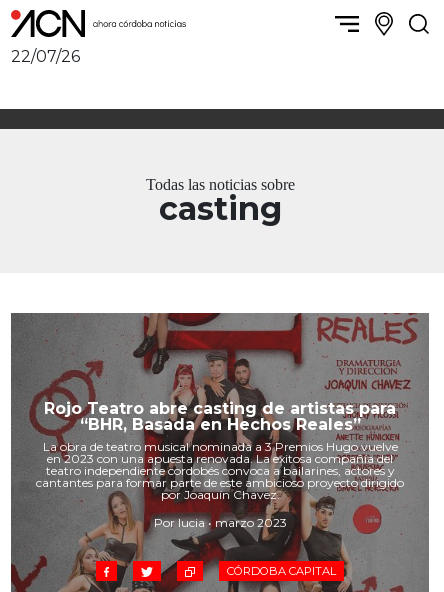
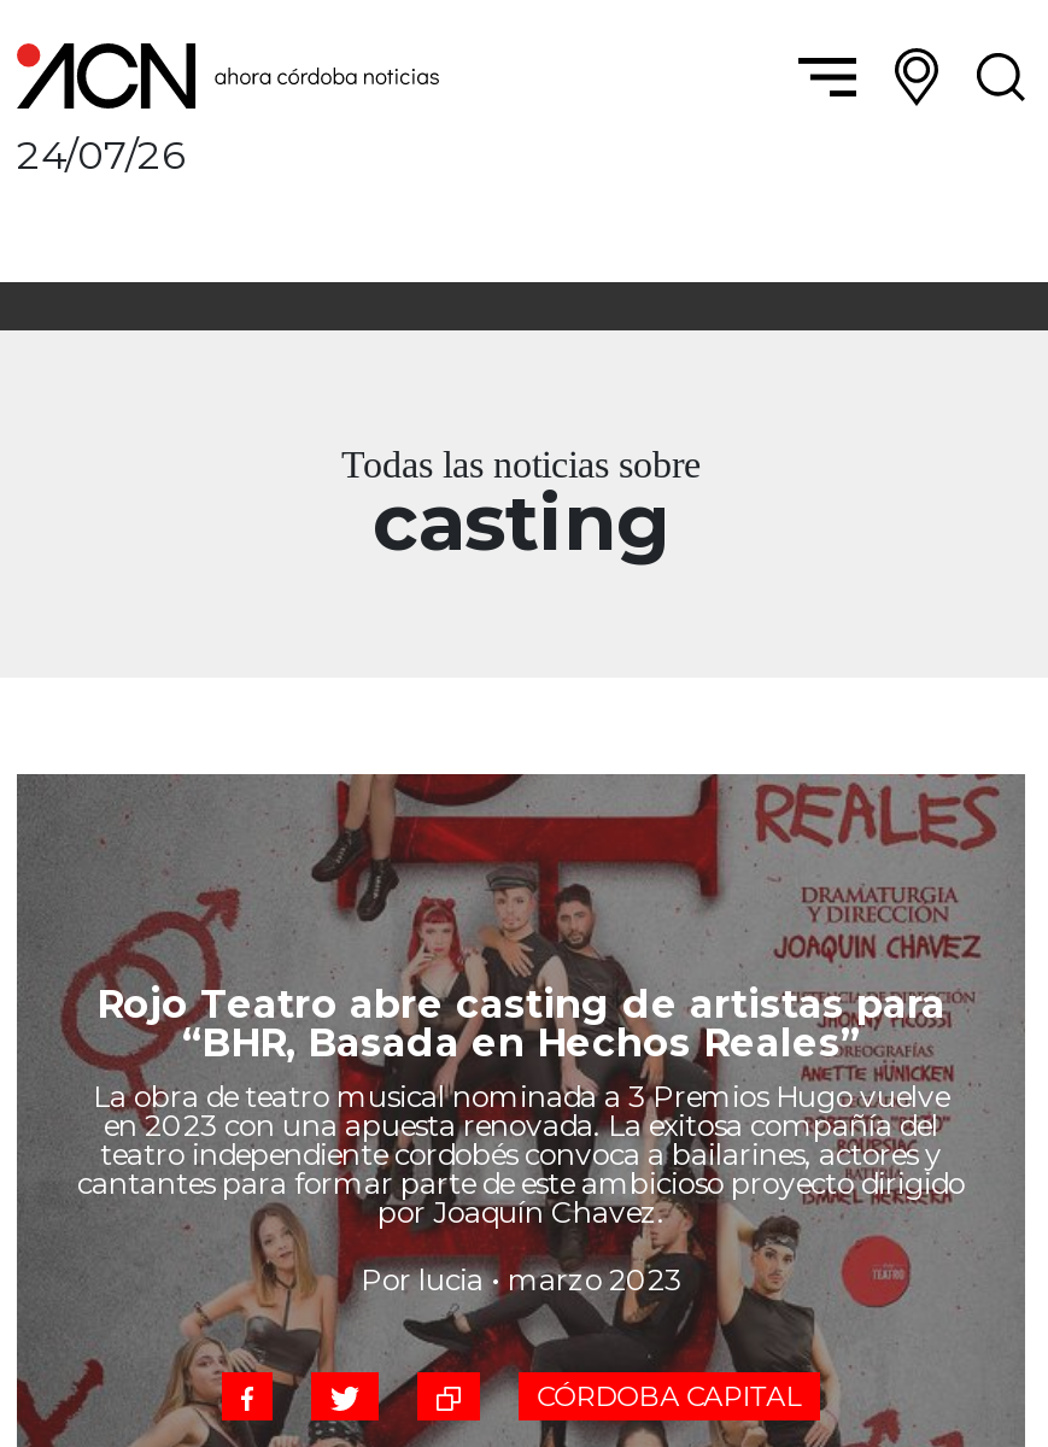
[11,47,80,66] 22/07/26 -> [17,132,183,178] 24/07/26

